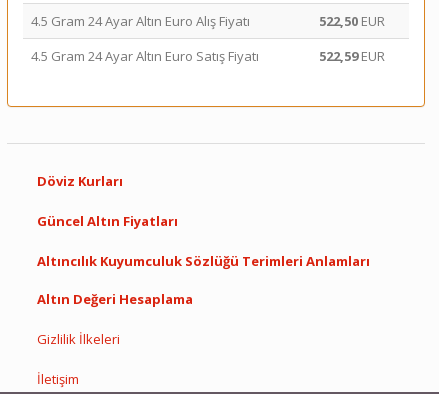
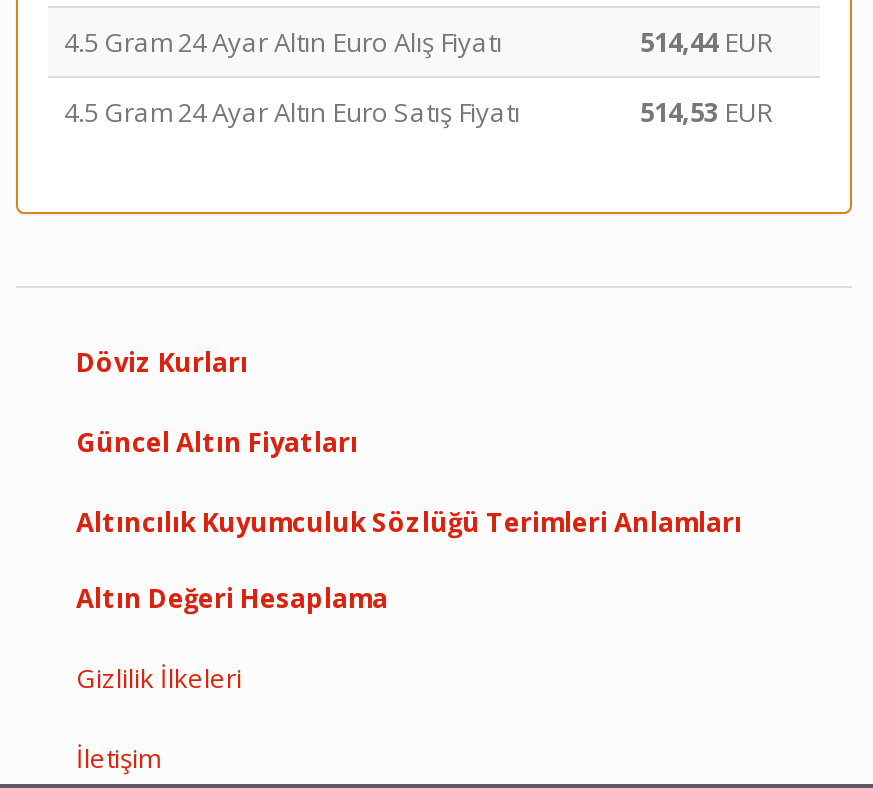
[319,12,385,30] 522,50 EUR -> [640,24,772,60] 514,44 EUR
[319,47,385,65] 522,59 EUR -> [640,94,772,130] 514,53 EUR

